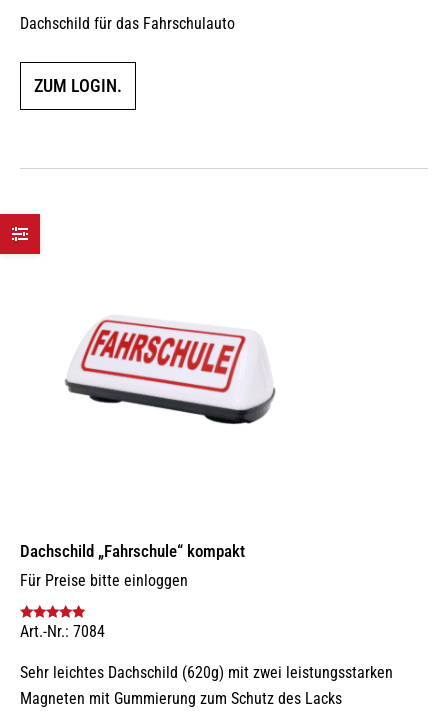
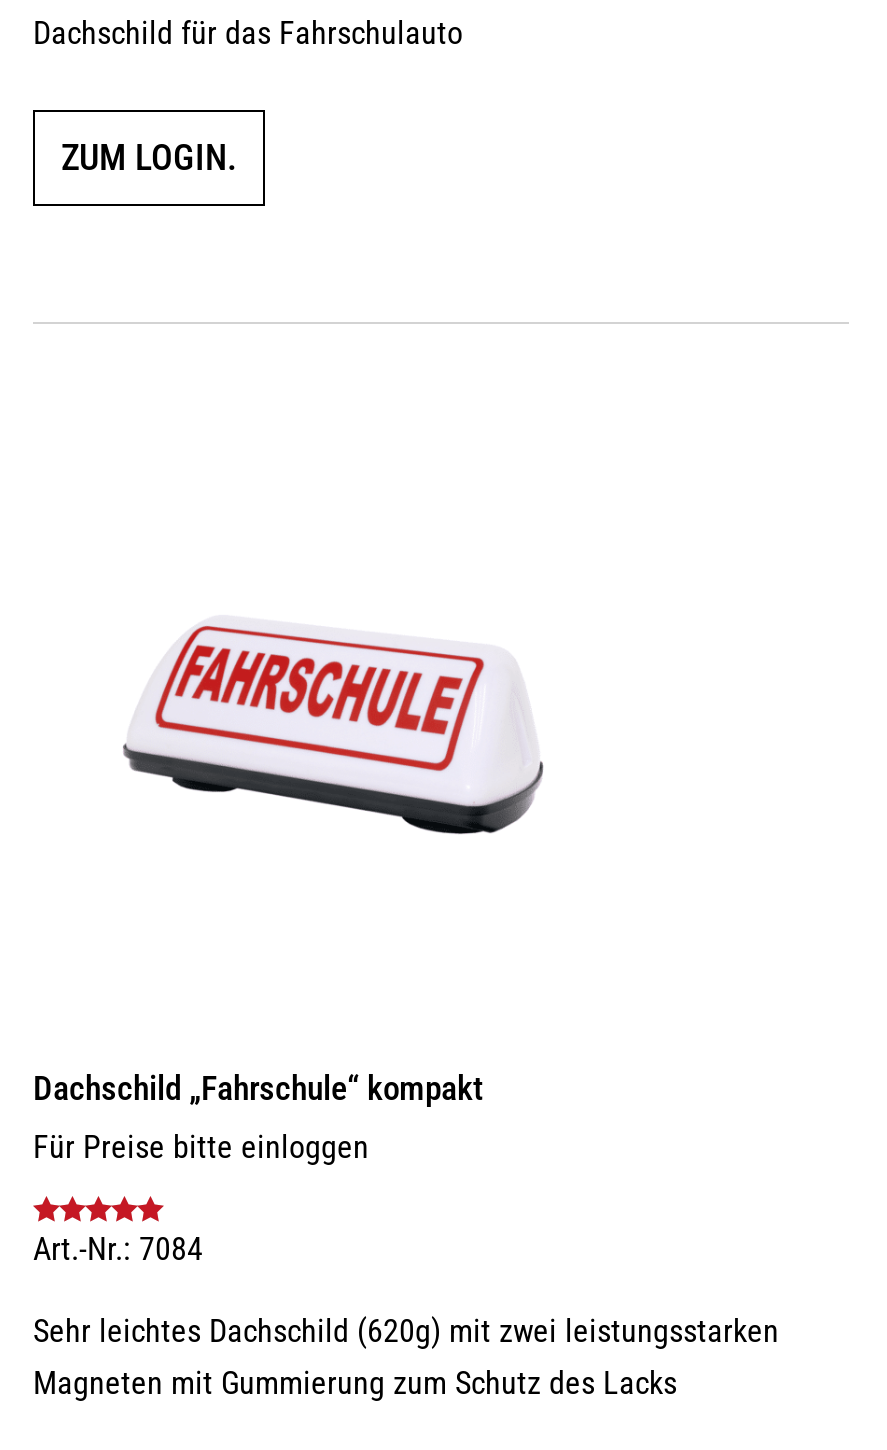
[3,213,41,256] [image] -> none

